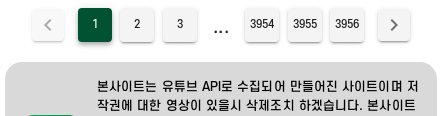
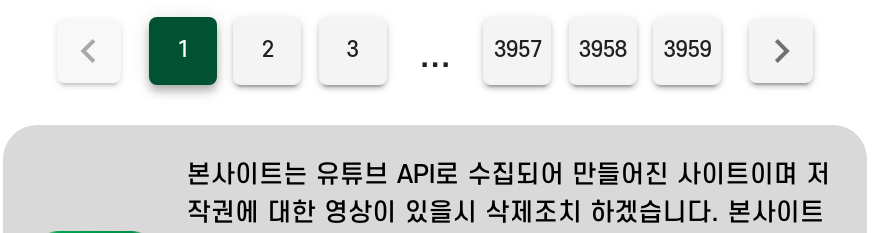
[250,19,274,31] 3954 -> [494,39,542,63] 3957
[293,19,317,31] 3955 -> [579,39,627,63] 3958
[335,19,359,31] 3956 -> [663,39,711,63] 3959

